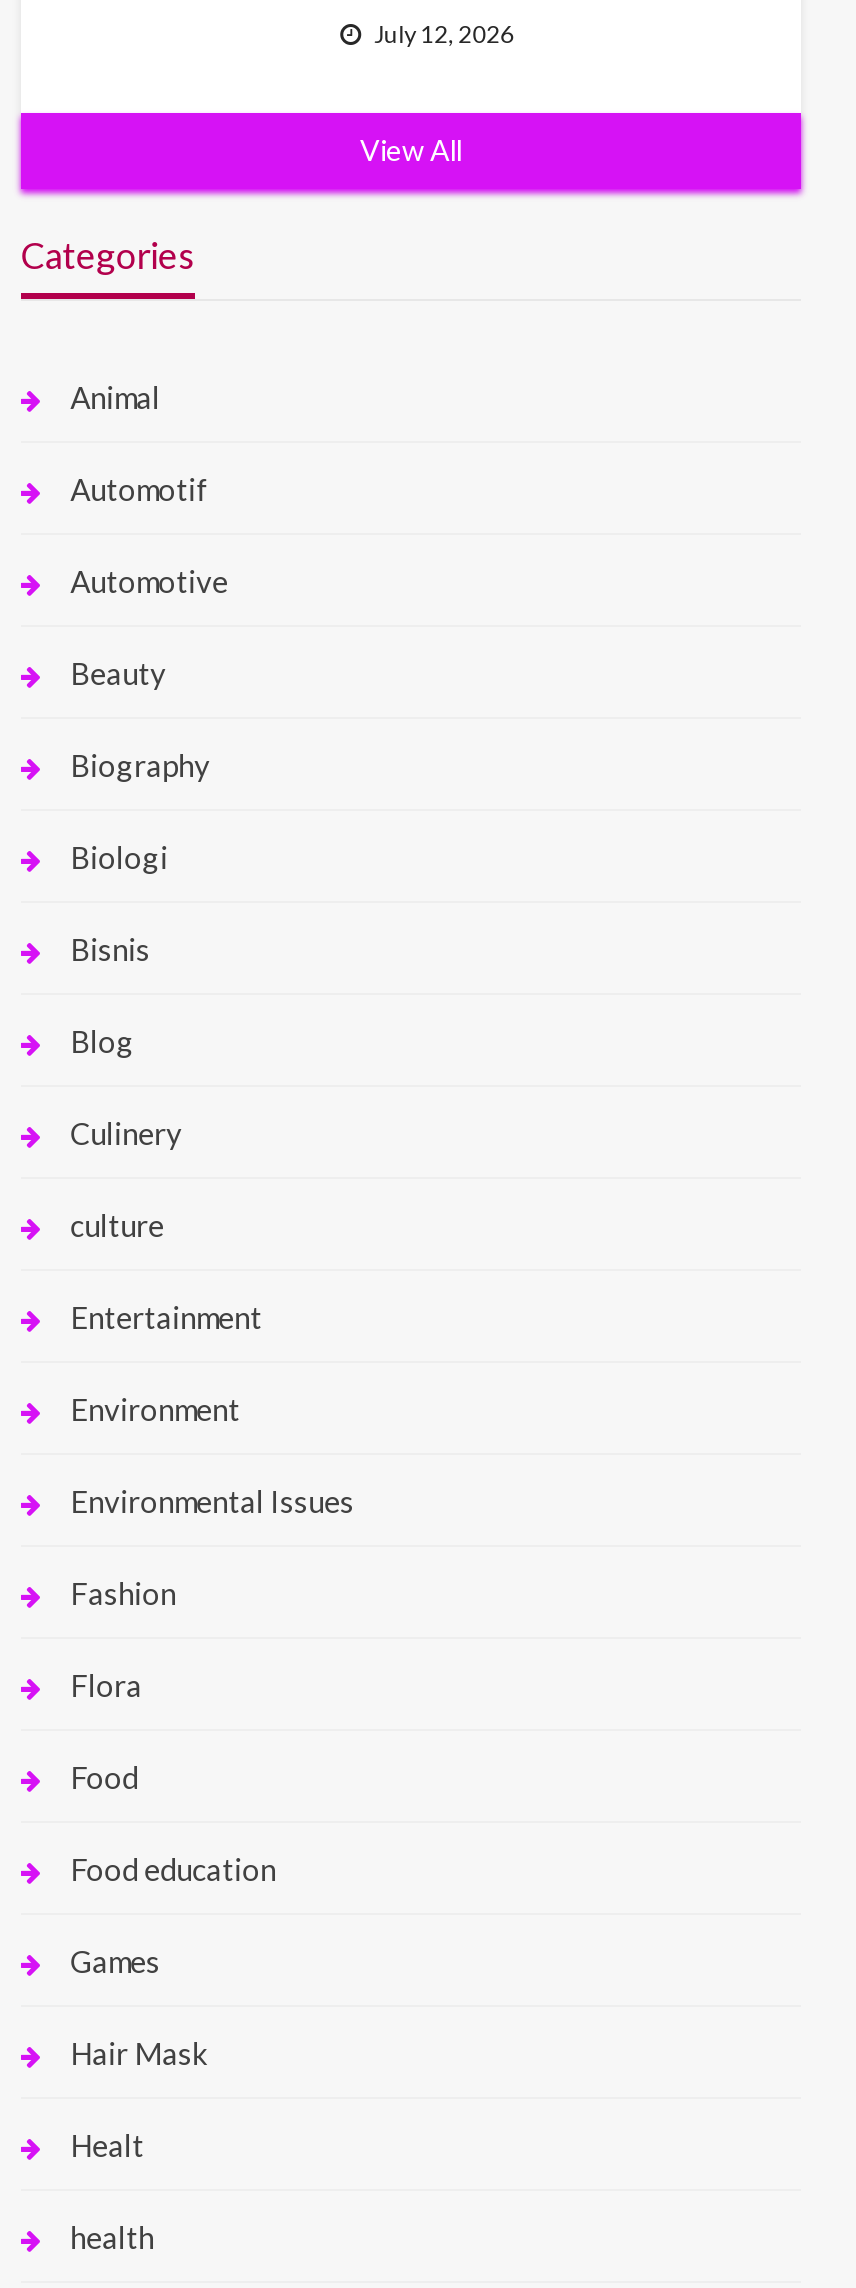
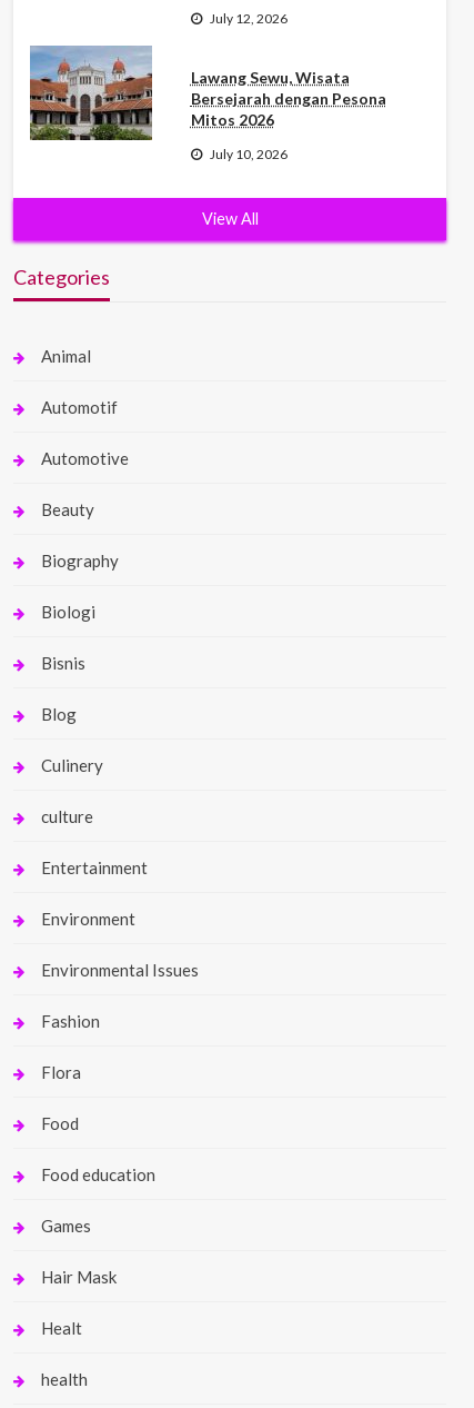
none -> [29,44,386,162] [image] | Lawang Sewu, Wisata | Bersejarah dengan Pesona | Mitos 2026 | July 10, 2026

